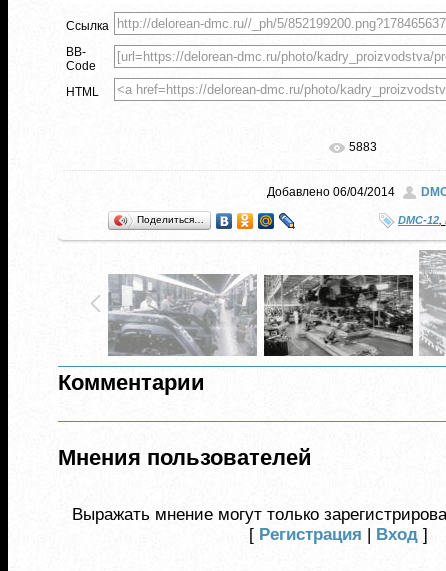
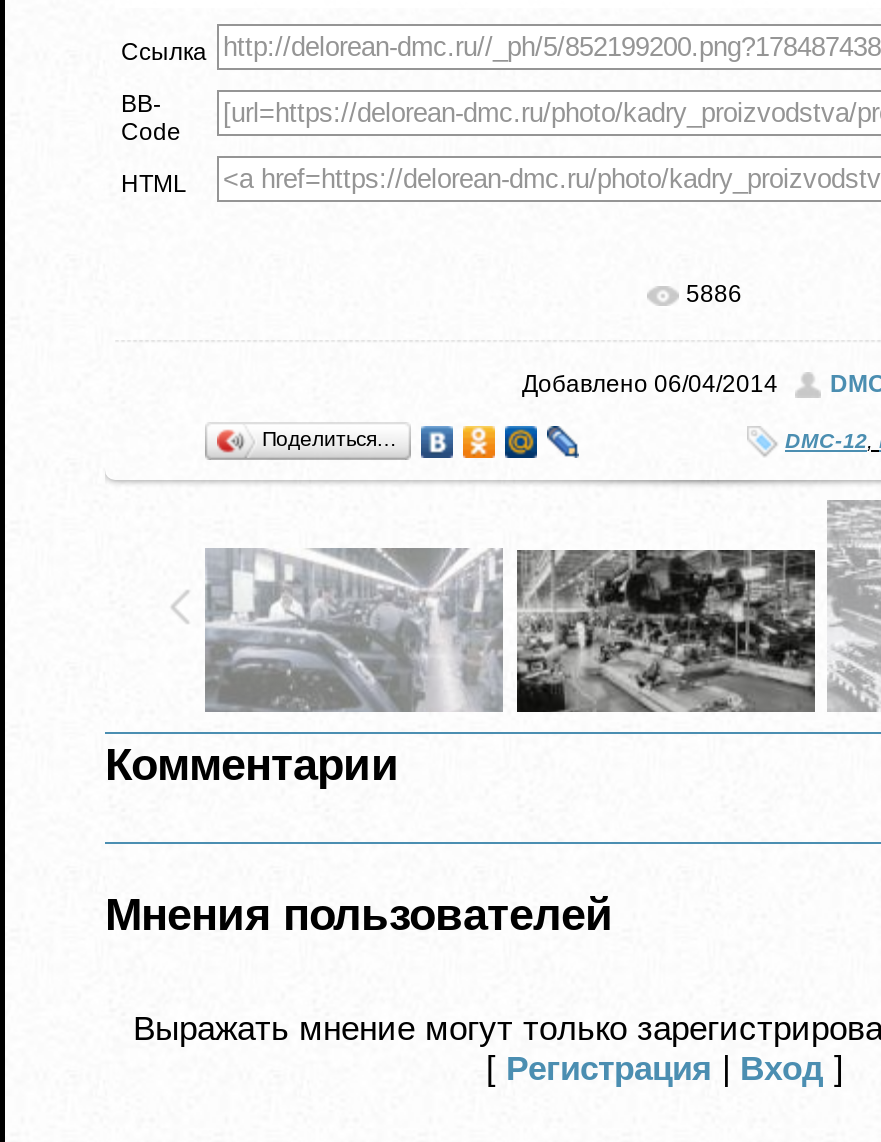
[348,140,376,154] 5883 -> [686,280,742,308] 5886

